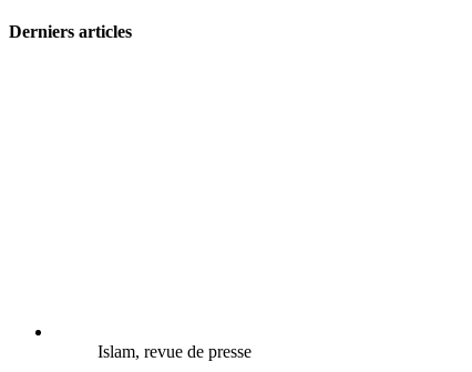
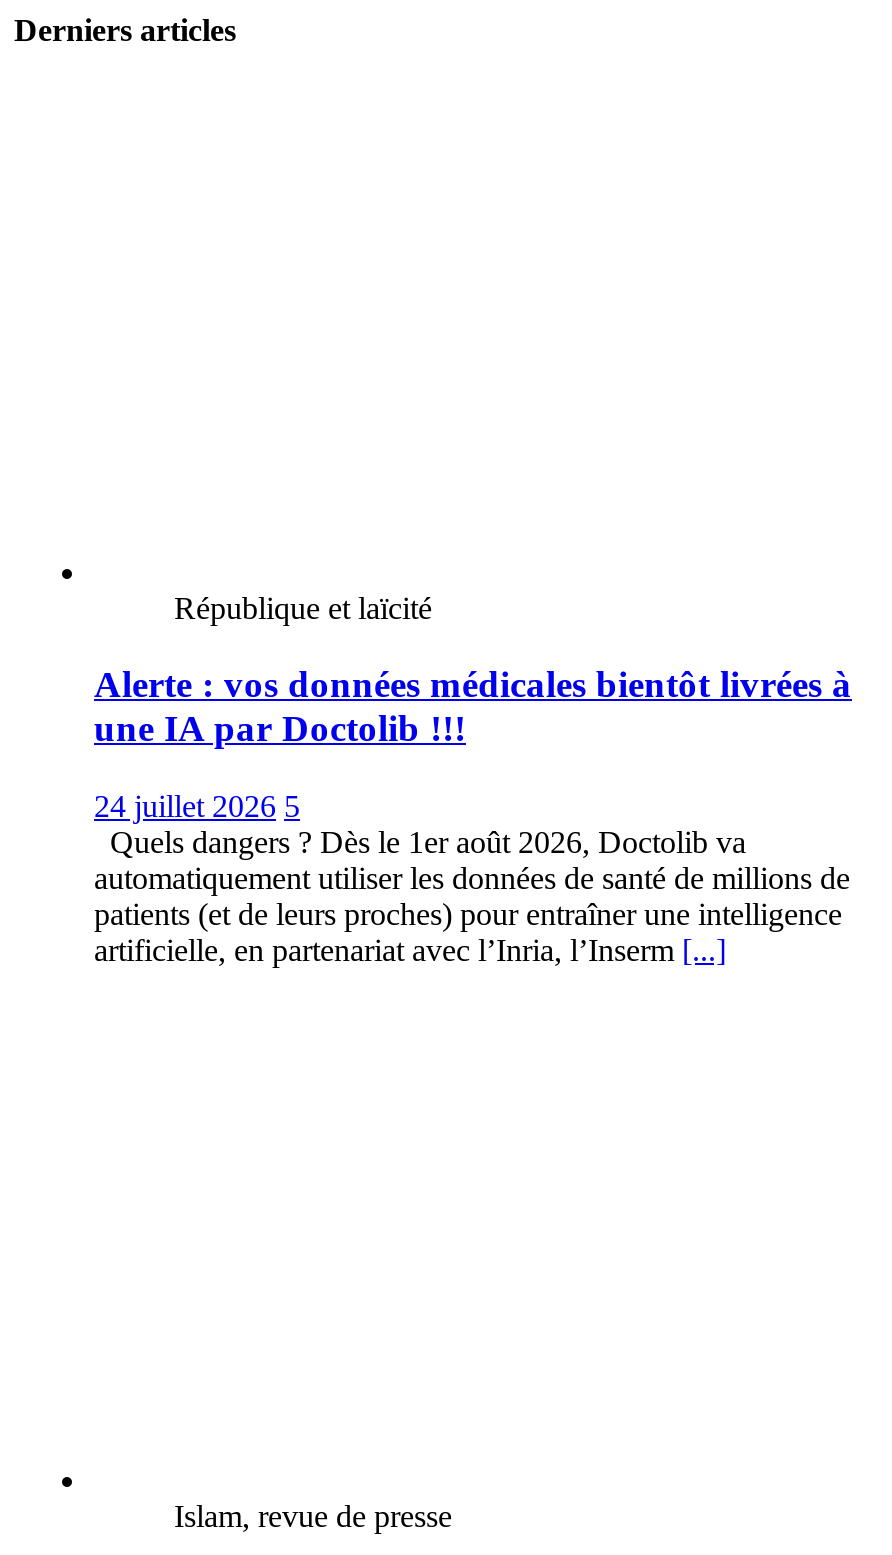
none -> [94,590,852,967] République et laïcité | Alerte : vos données médicales bientôt livrées à | une IA par Doctolib !!! | 24 juillet 2026 5 | Quels dangers ? Dès le 1er août 2026, Doctolib va | automatiquement utiliser les données de santé de millions de | patients (et de leurs proches) pour entraîner une intelligence | artificielle, en partenariat avec l’Inria, l’Inserm [...]

